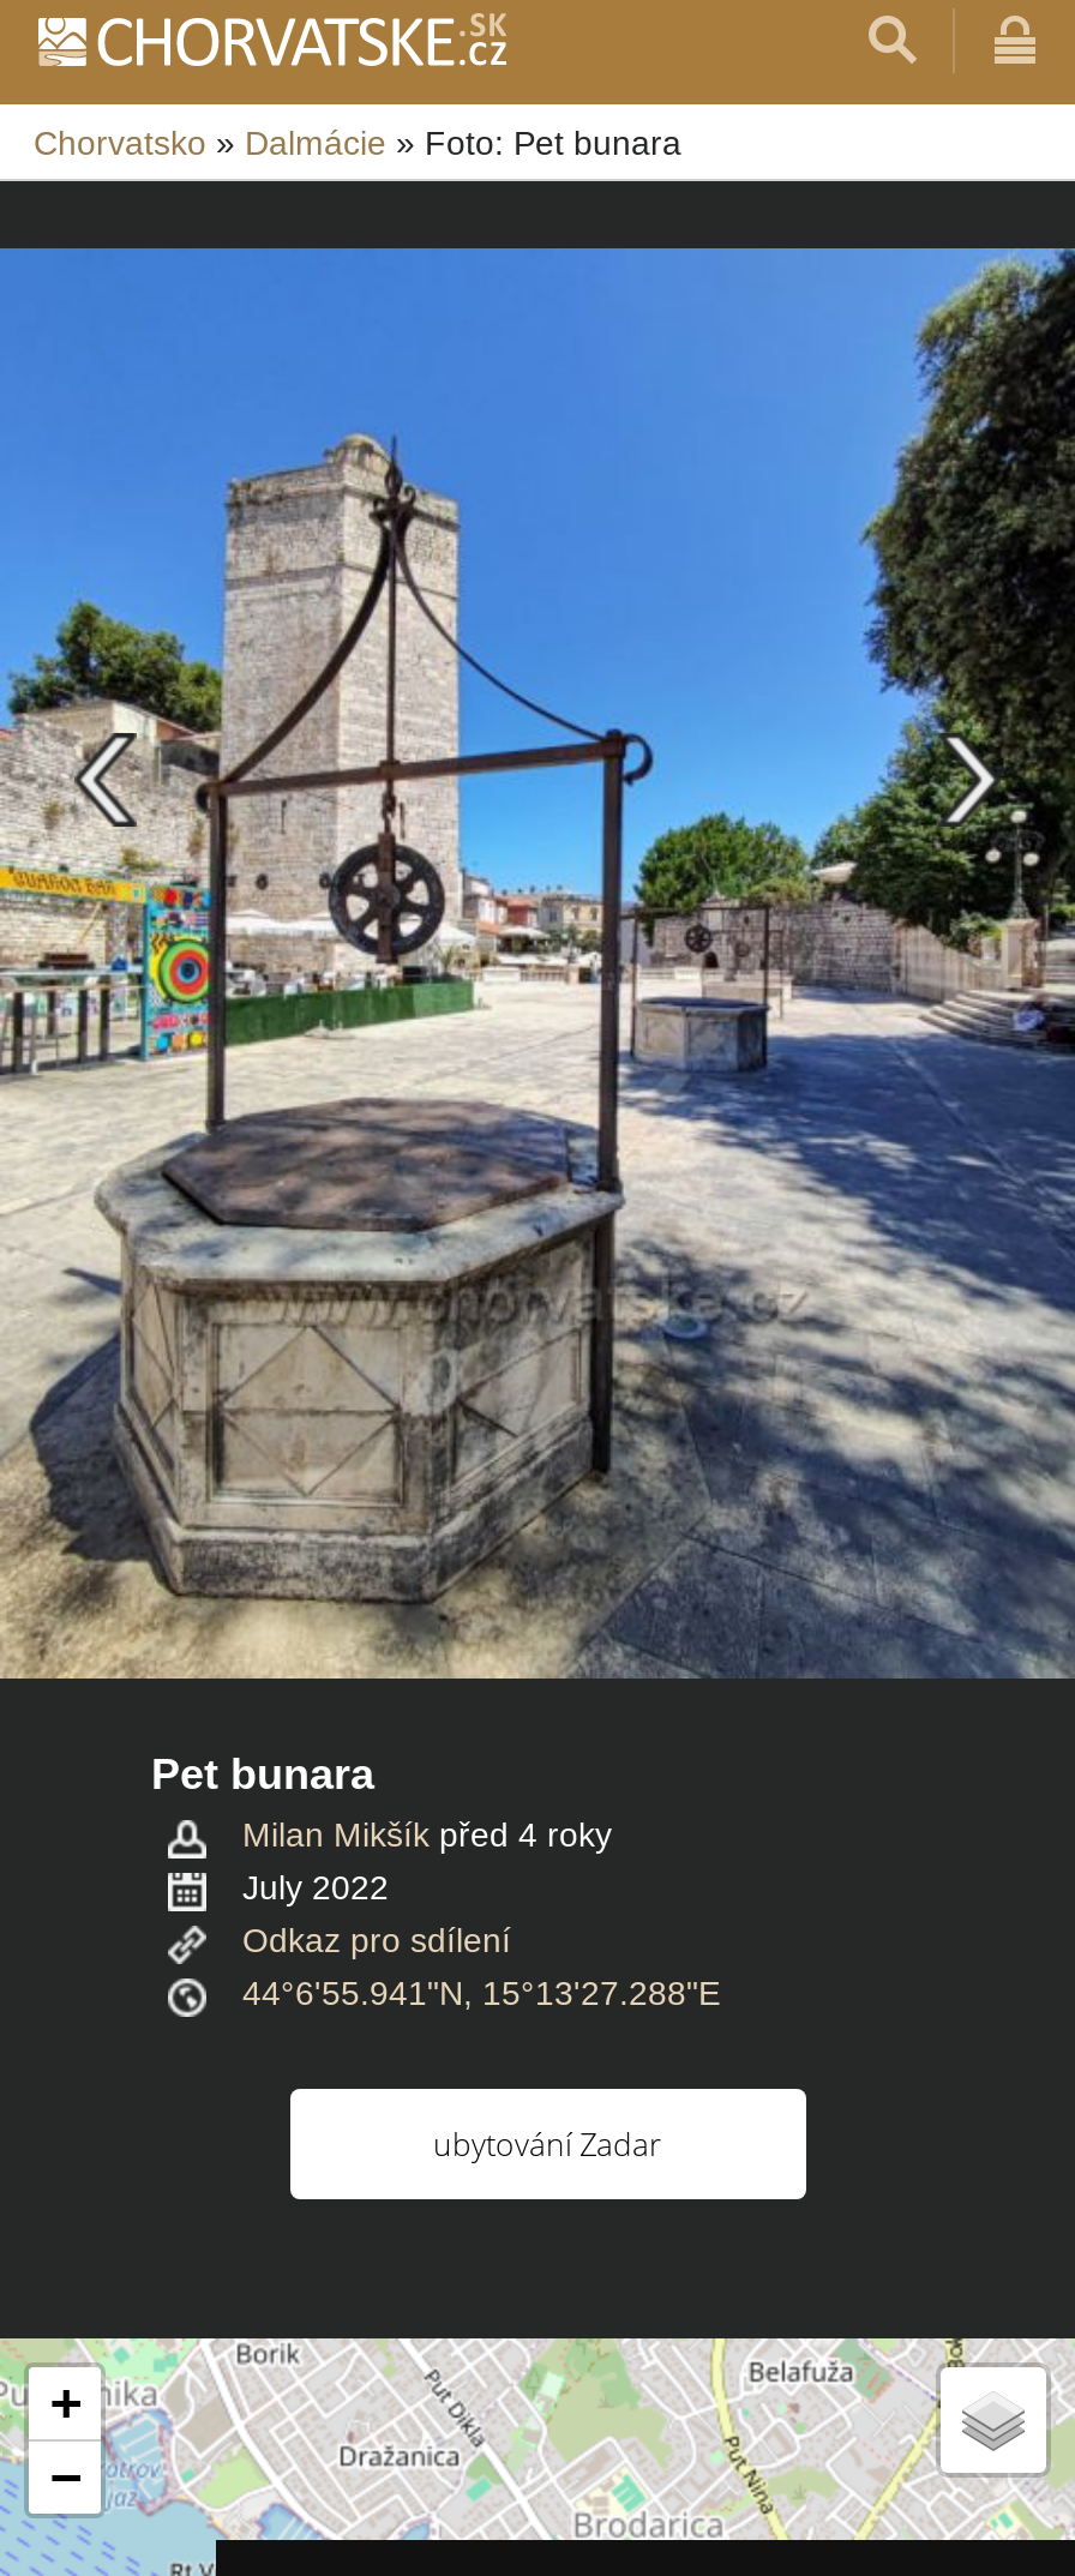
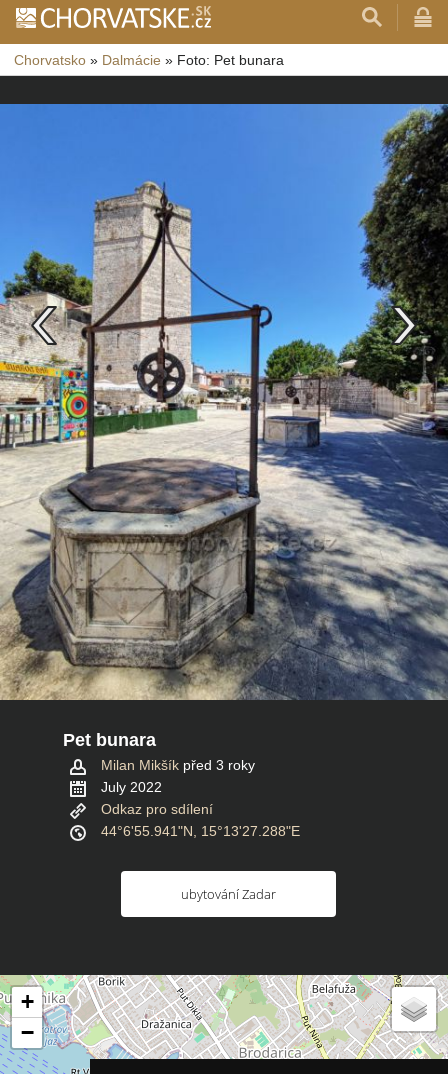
[242,1816,612,1854] Milan Mikšík před 4 roky -> [101,757,255,773] Milan Mikšík před 3 roky

